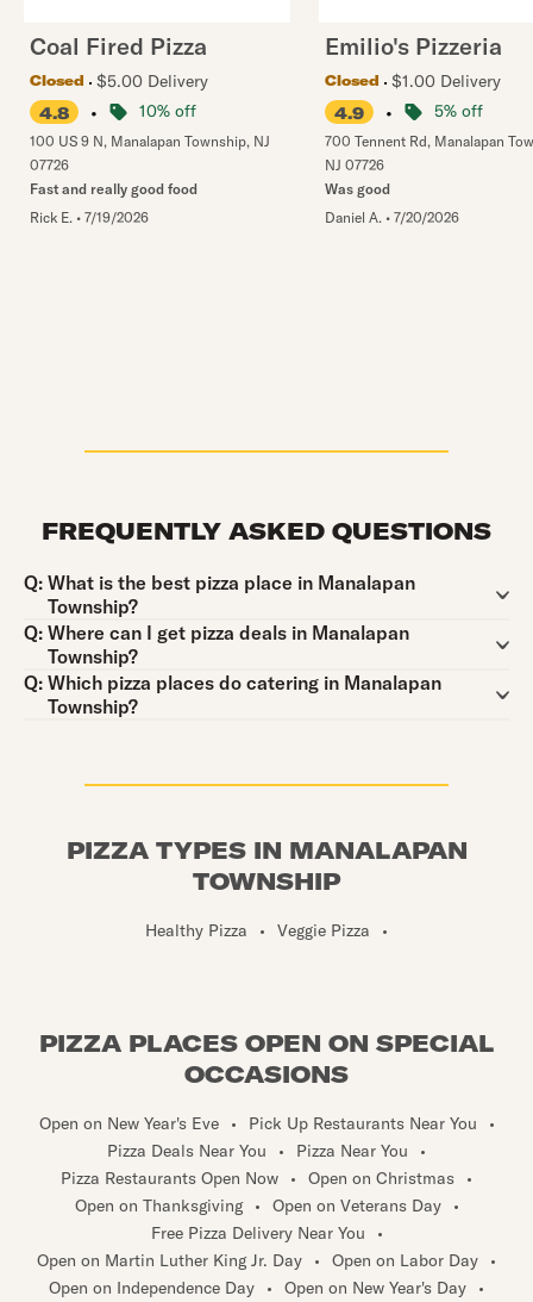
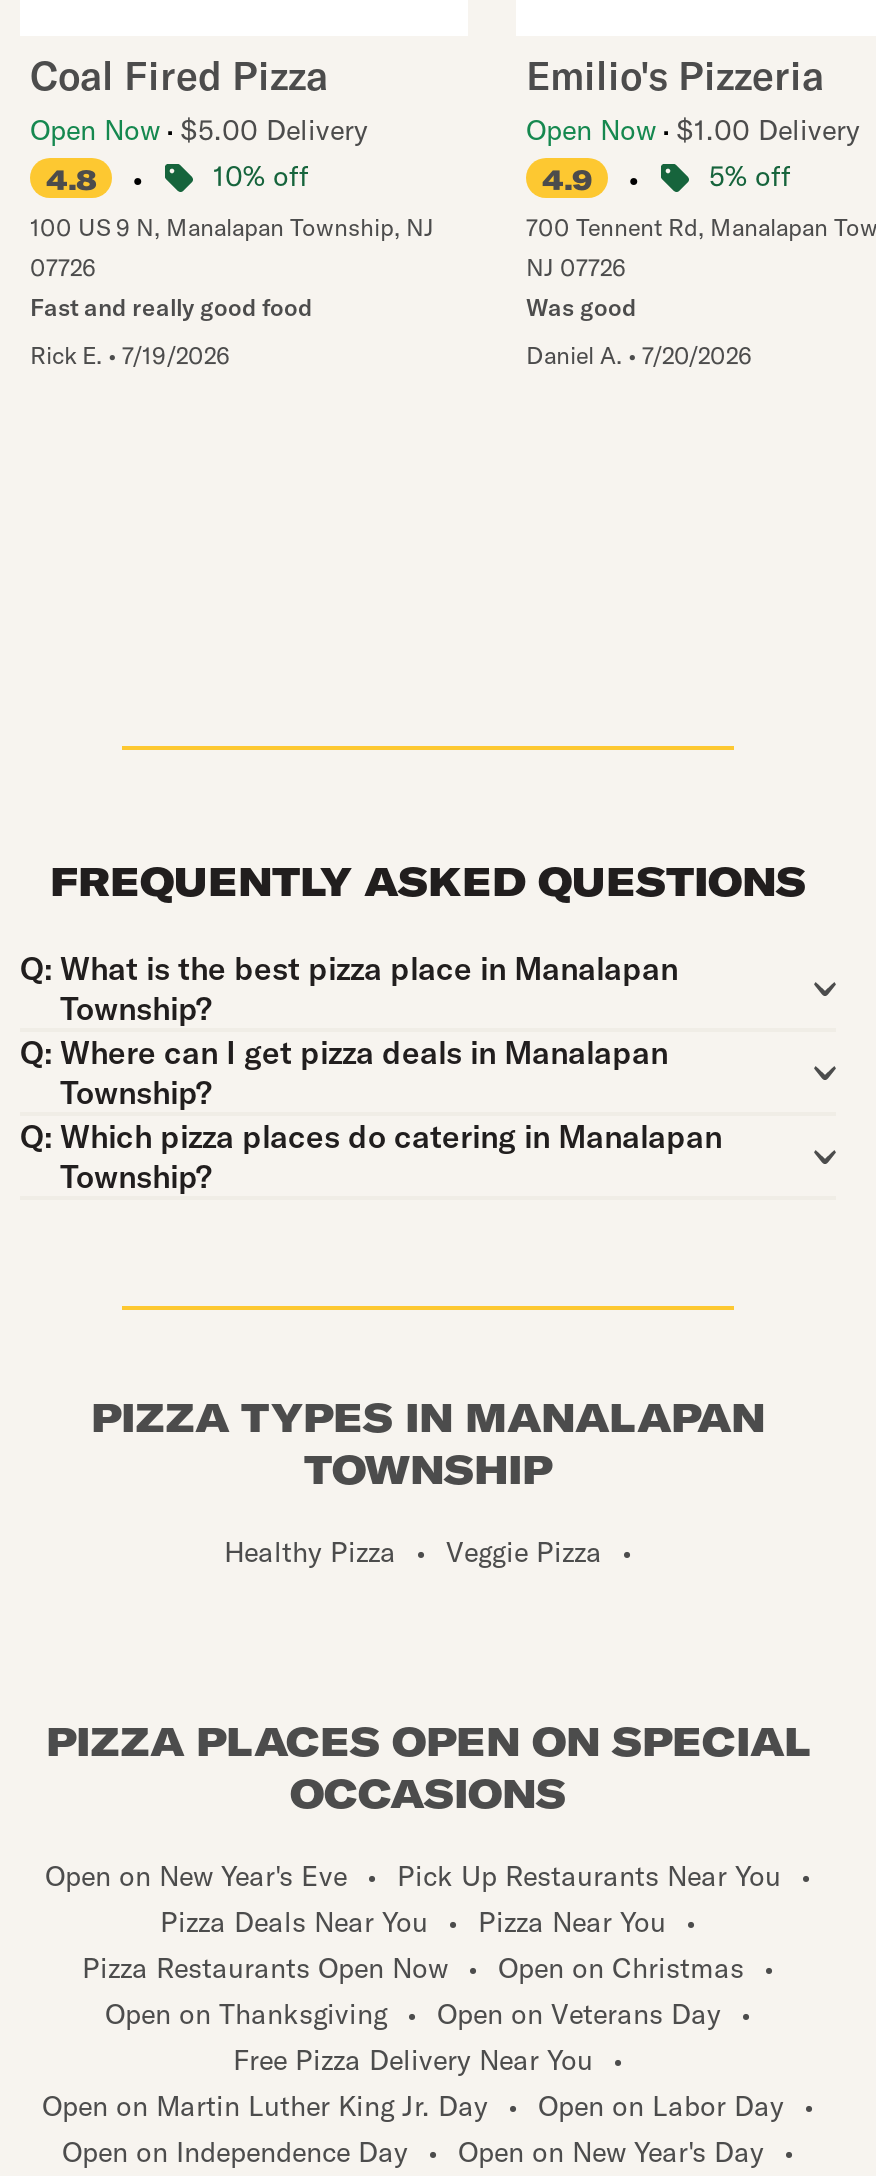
[30,70,208,92] Closed | $5.00 Delivery -> [30,112,368,148] Open Now $5.00 Delivery
[325,70,501,92] Closed | $1.00 Delivery -> [526,112,860,148] Open Now $1.00 Delivery

